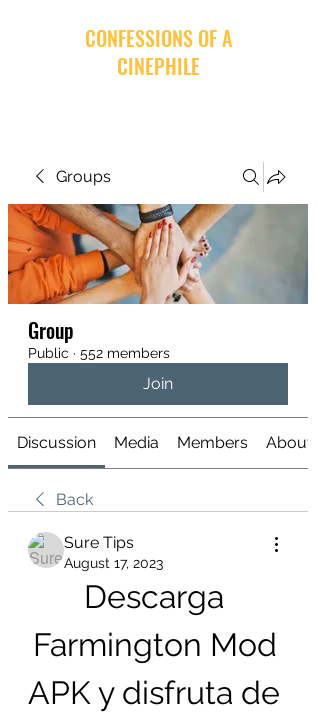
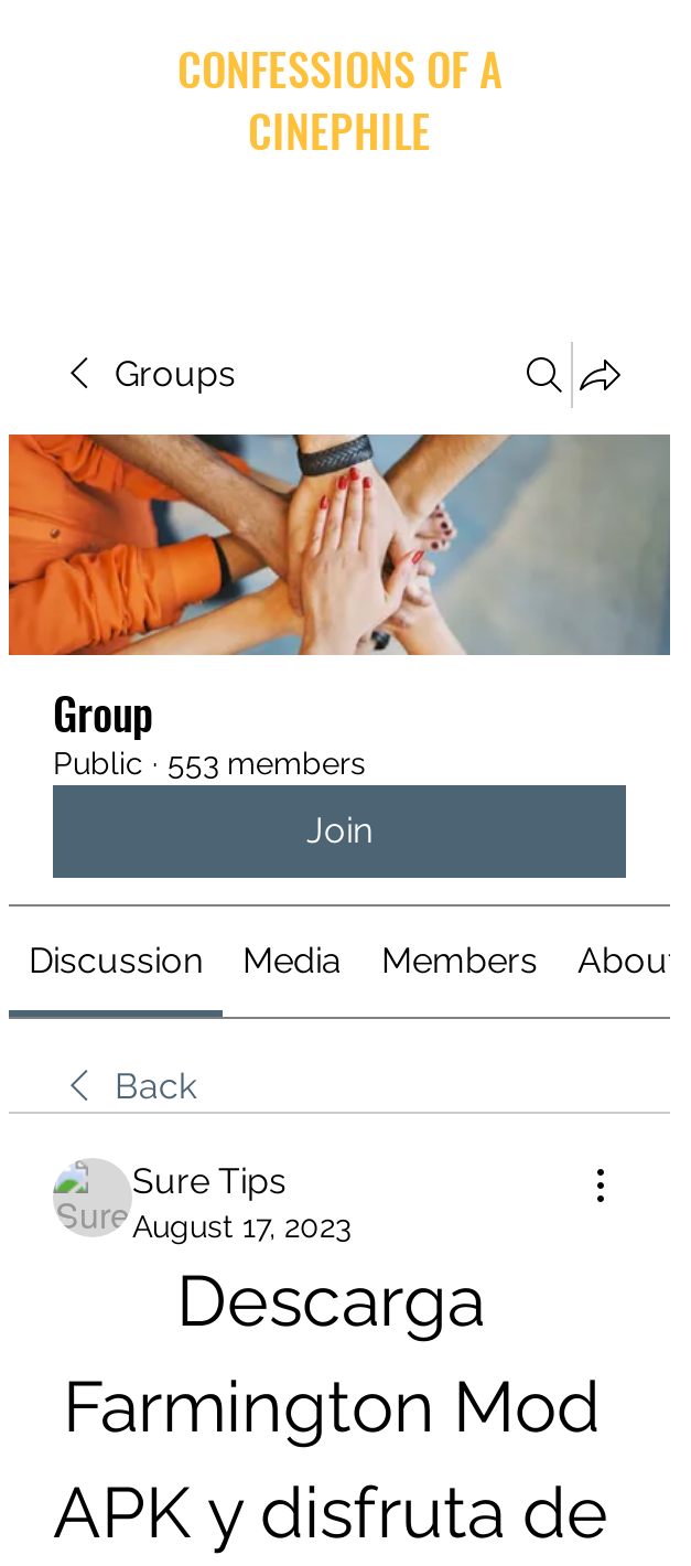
[28,345,170,361] Public · 552 members -> [53,746,366,781] Public · 553 members

